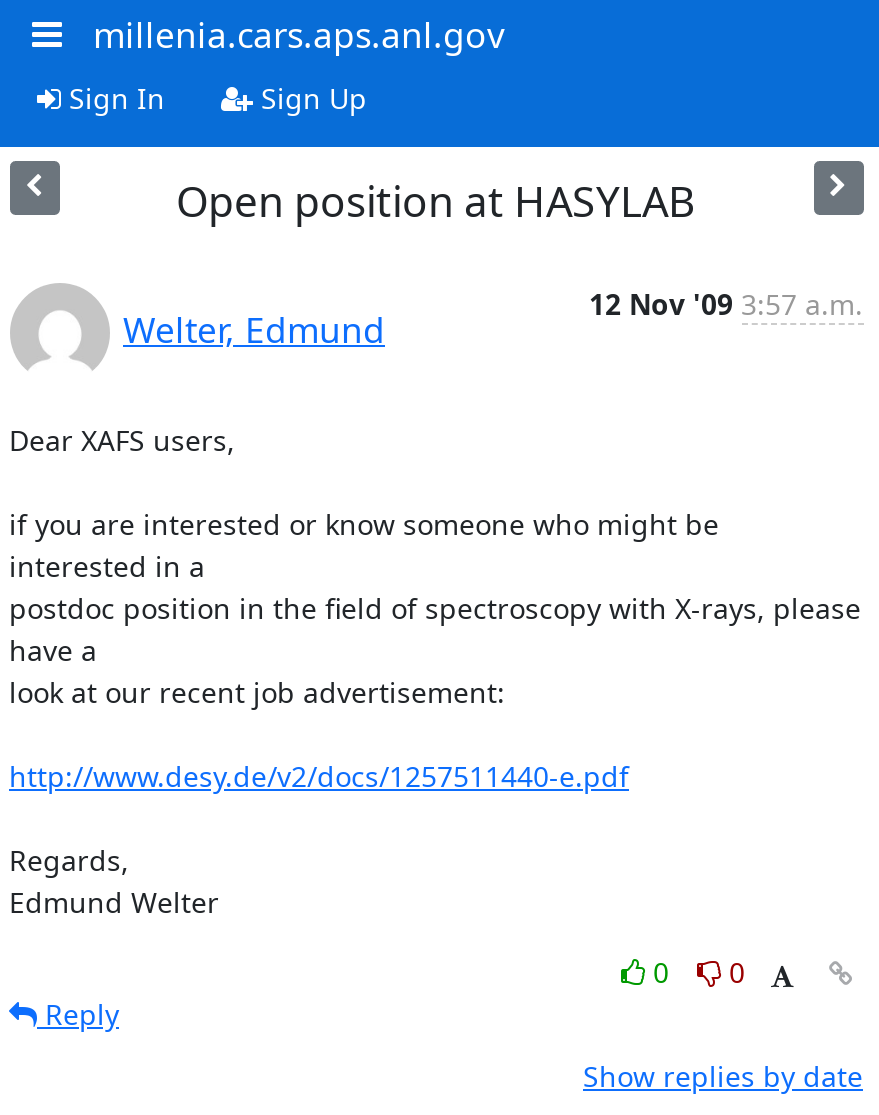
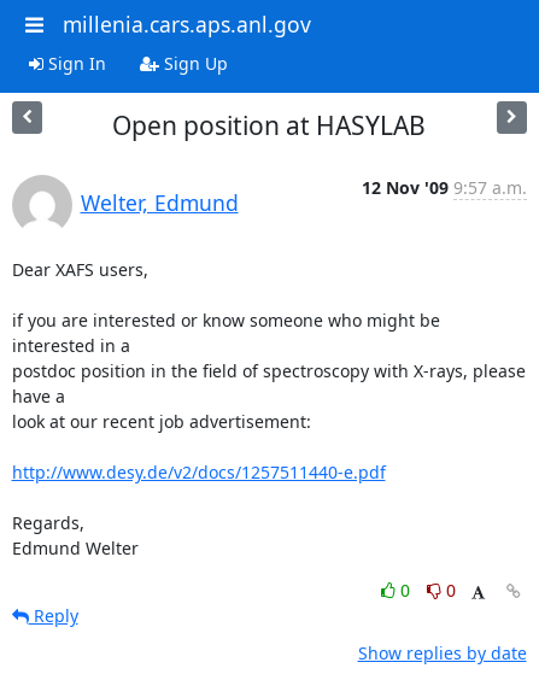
[589,284,863,322] 12 Nov '09 3:57 a.m. -> [361,175,526,198] 12 Nov '09 9:57 a.m.

